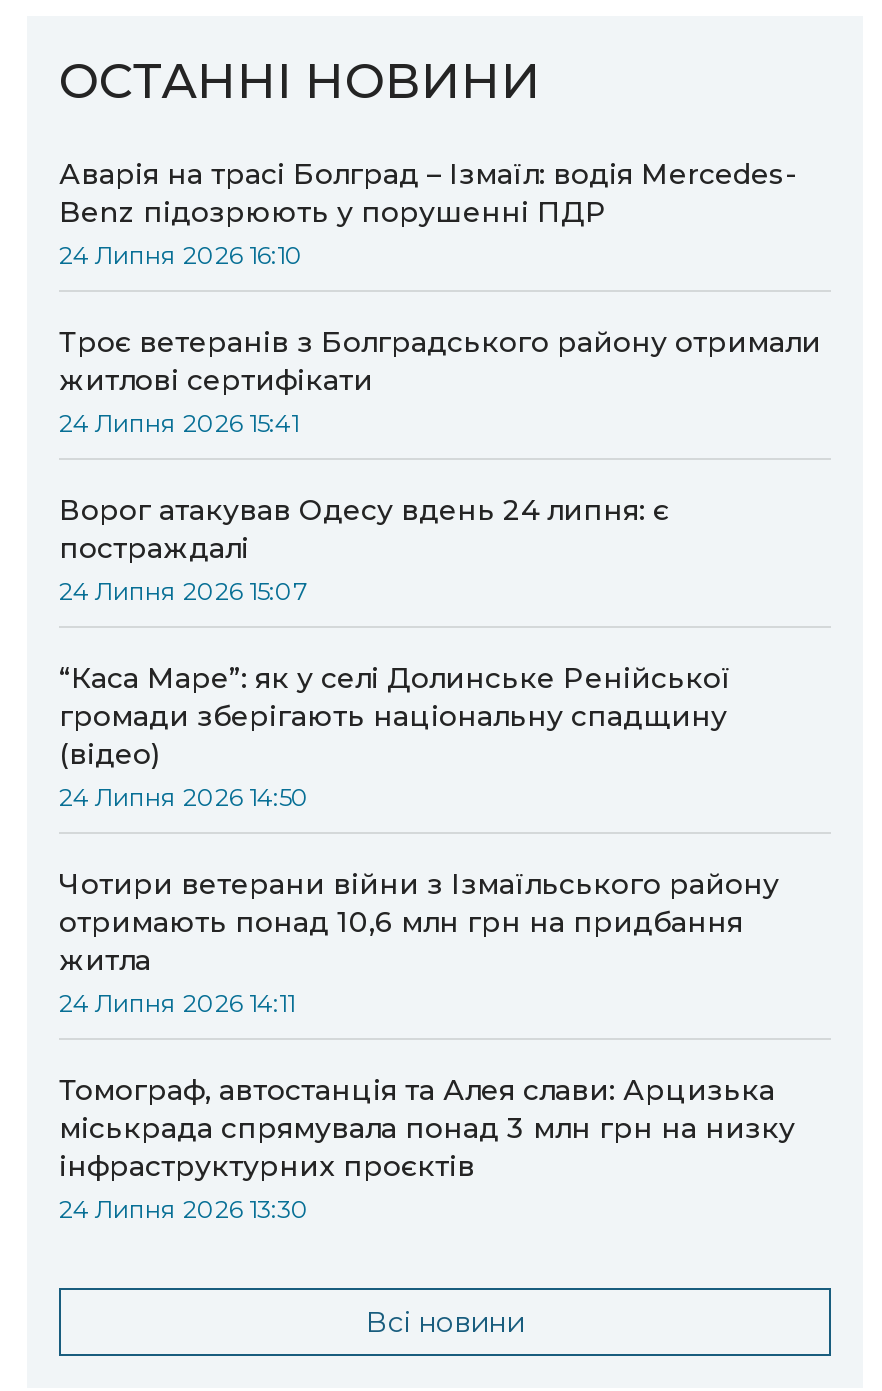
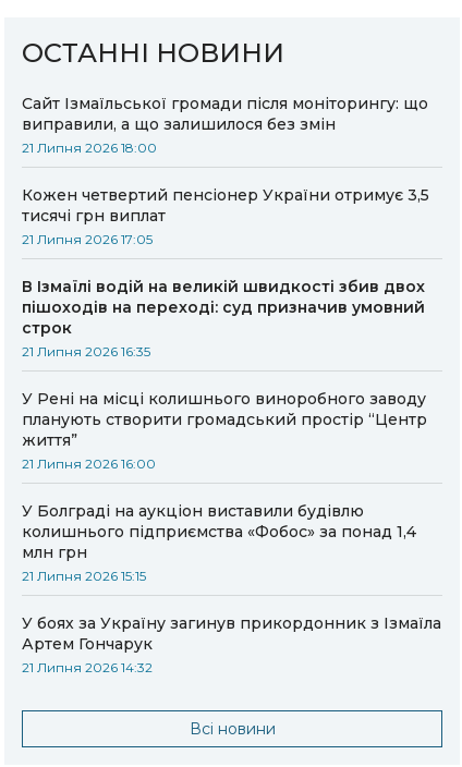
[59,156,797,270] Аварія на трасі Болград – Ізмаїл: водія Mercedes- | Benz підозрюють у порушенні ПДР | 24 Липня 2026 16:10 -> [22,94,428,156] Сайт Ізмаїльської громади після моніторингу: що | виправили, а що залишилося без змін | 21 Липня 2026 18:00
[59,324,821,438] Троє ветеранів з Болградського району отримали | житлові сертифікати | 24 Липня 2026 15:41 -> [22,185,429,248] Кожен четвертий пенсіонер України отримує 3,5 | тисячі грн виплат | 21 Липня 2026 17:05
[59,492,669,606] Ворог атакував Одесу вдень 24 липня: є | постраждалі | 24 Липня 2026 15:07 -> [22,277,425,360] В Ізмаїлі водій на великій швидкості збив двох | пішоходів на переході: суд призначив умовний | строк | 21 Липня 2026 16:35
[59,660,731,812] “Каса Маре”: як у селі Долинське Ренійської | громади зберігають національну спадщину | (відео) | 24 Липня 2026 14:50 -> [22,389,427,472] У Рені на місці колишнього виноробного заводу | планують створити громадський простір “Центр | життя” | 21 Липня 2026 16:00
[59,866,779,1018] Чотири ветерани війни з Ізмаїльського району | отримають понад 10,6 млн грн на придбання | житла | 24 Липня 2026 14:11 -> [22,501,416,584] У Болграді на аукціон виставили будівлю | колишнього підприємства «Фобос» за понад 1,4 | млн грн | 21 Липня 2026 15:15
[59,1072,795,1224] Томограф, автостанція та Алея слави: Арцизька | міськрада спрямувала понад 3 млн грн на низку | інфраструктурних проєктів | 24 Липня 2026 13:30 -> [22,614,441,676] У боях за Україну загинув прикордонник з Ізмаїла | Артем Гончарук | 21 Липня 2026 14:32

